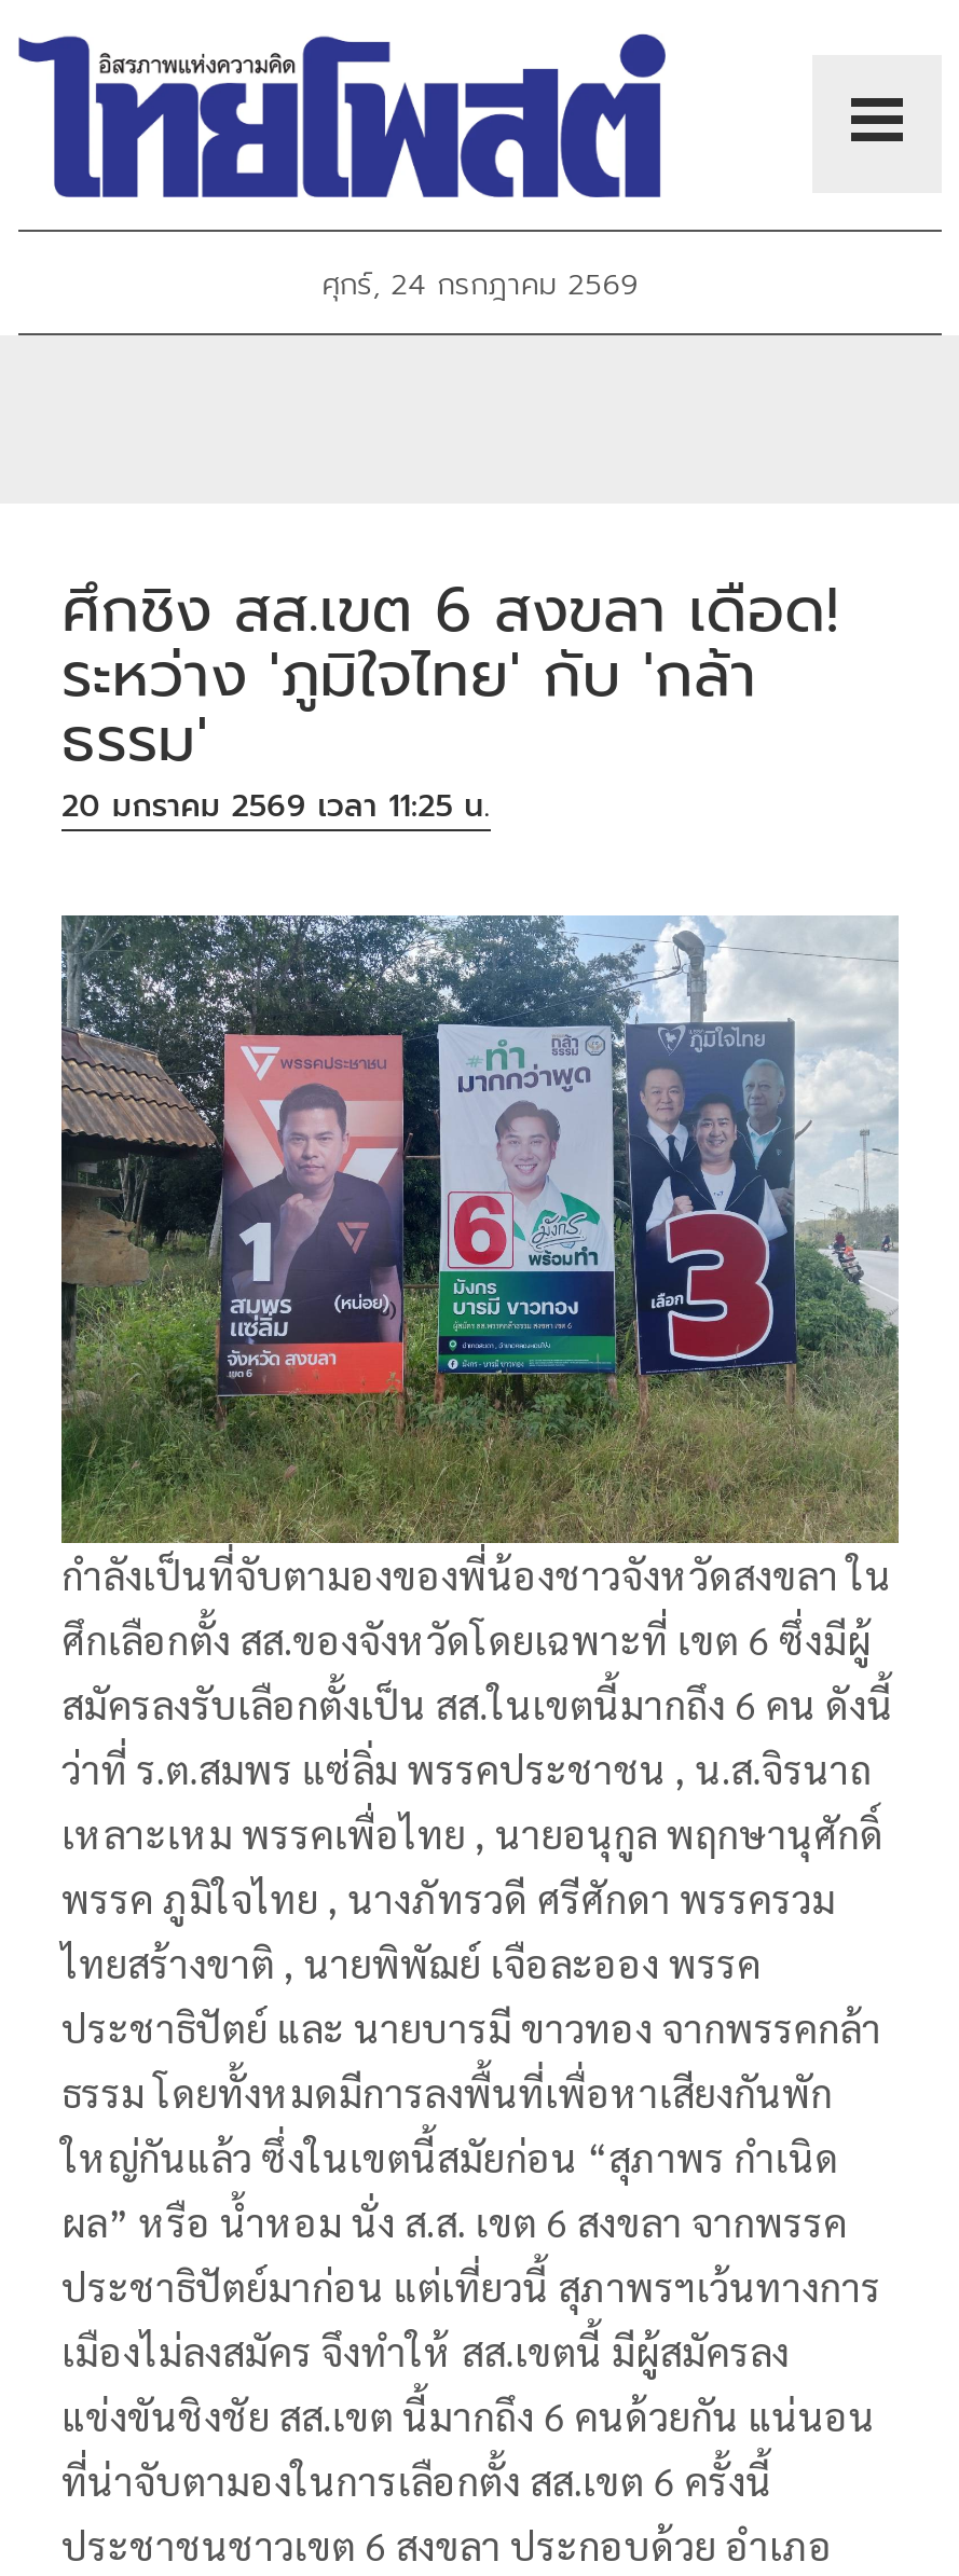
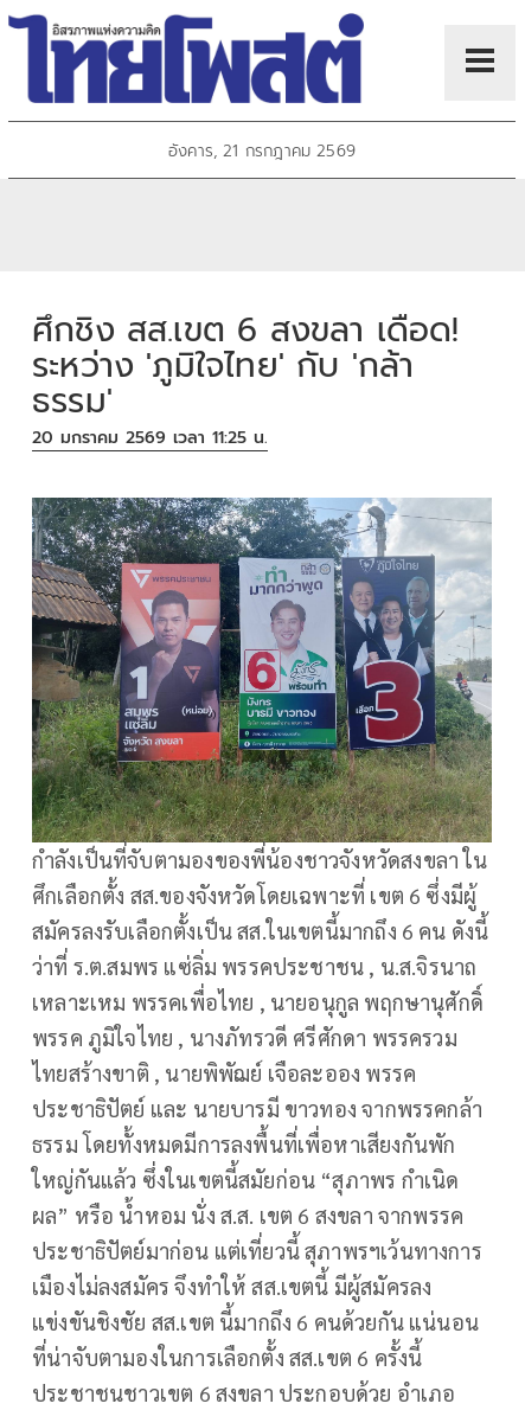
[322,263,638,308] ศุกร์, 24 กรกฎาคม 2569 -> [168,139,356,164] อังคาร, 21 กรกฎาคม 2569

